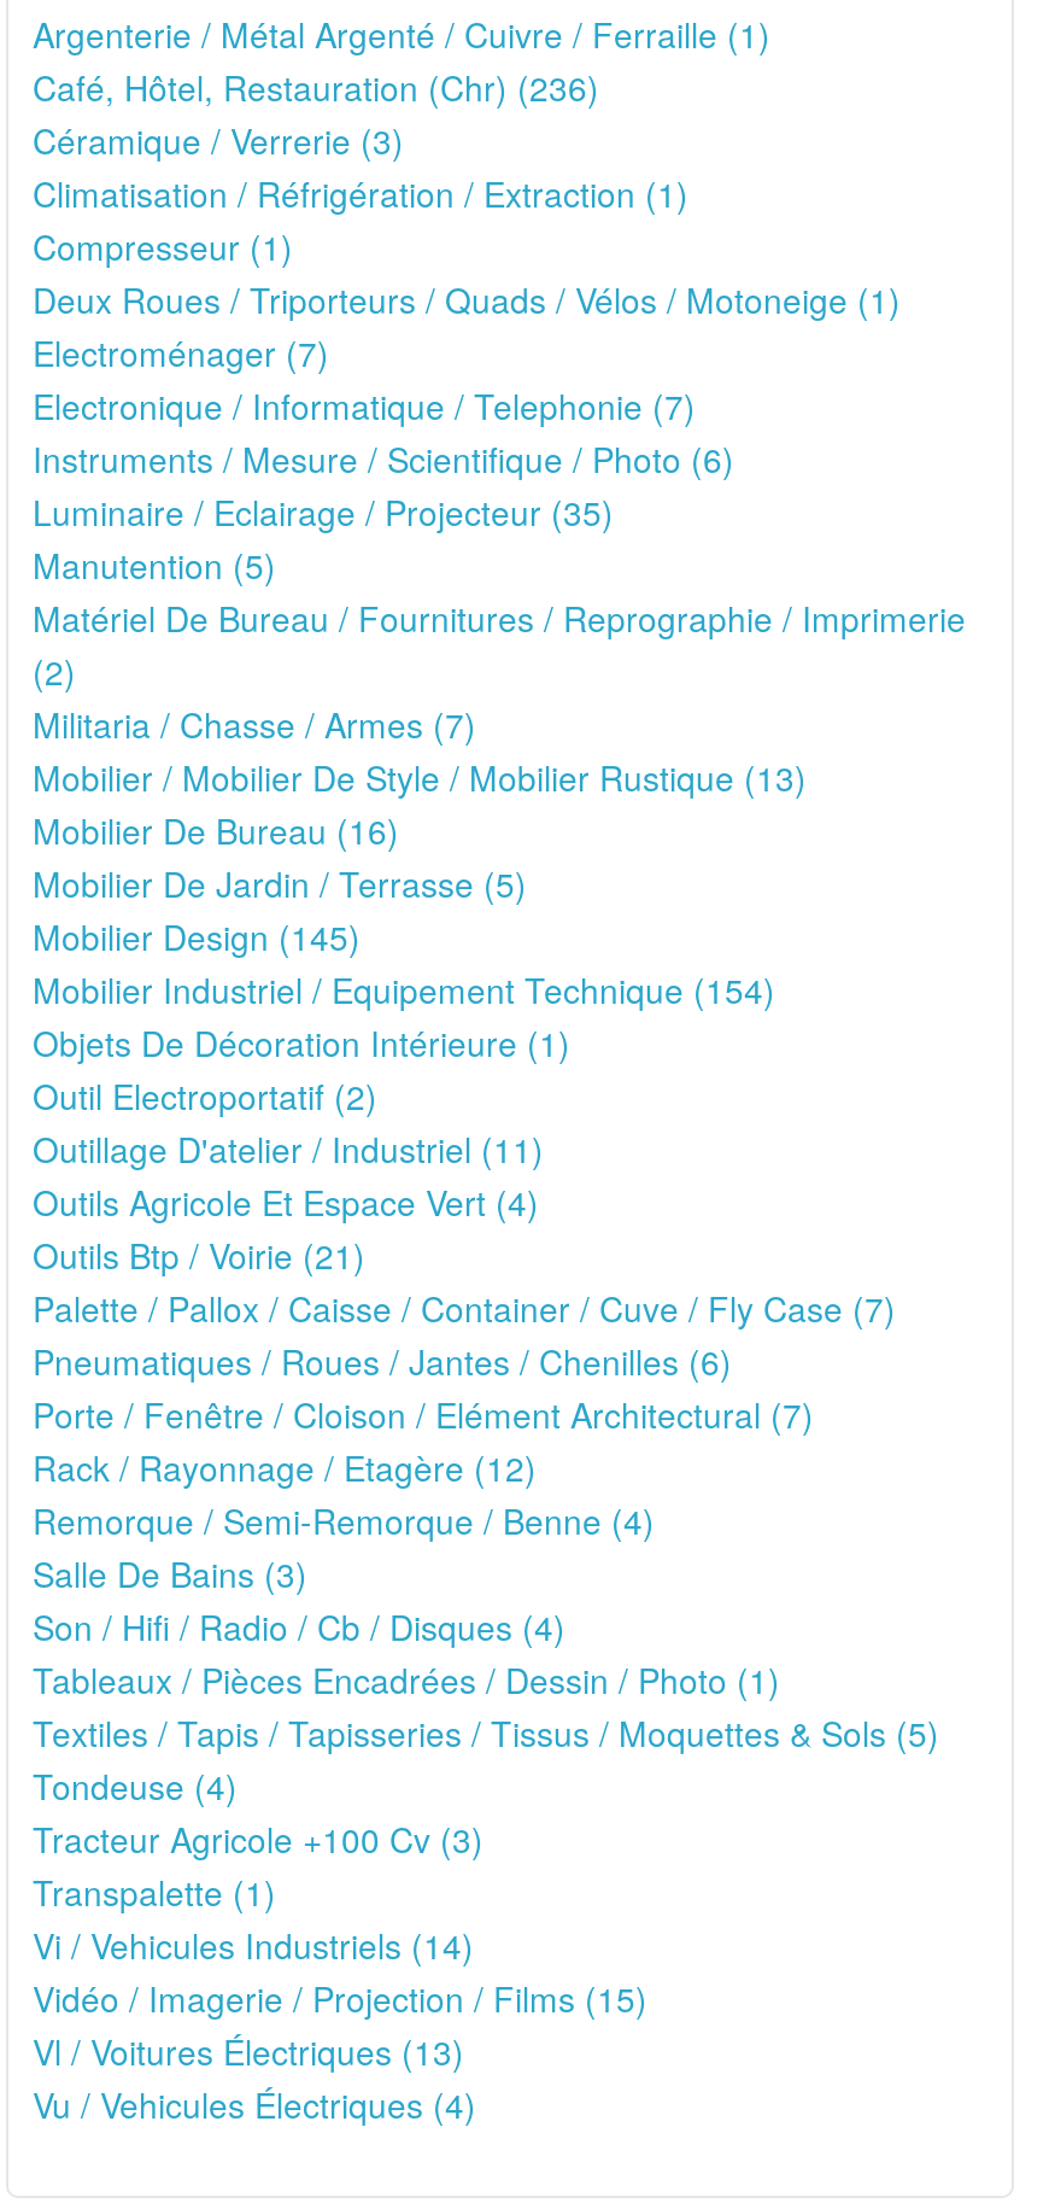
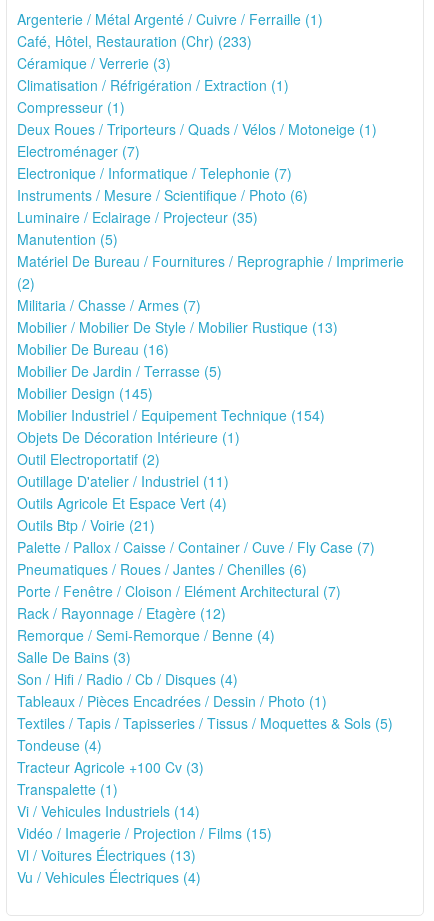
[33,63,599,111] Café, Hôtel, Restauration (Chr) (236) -> [17,31,252,51] Café, Hôtel, Restauration (Chr) (233)

